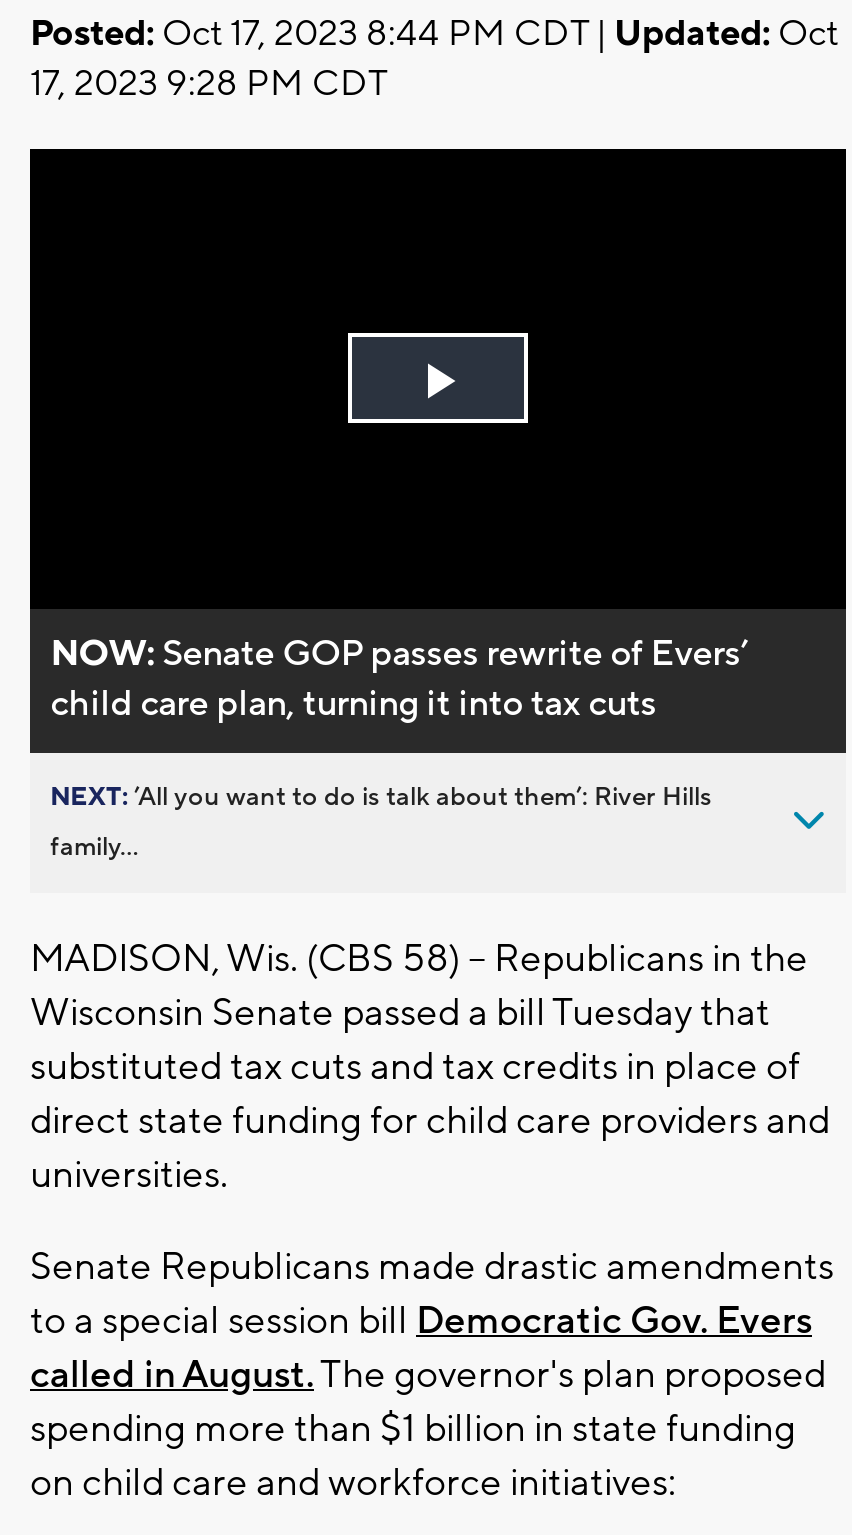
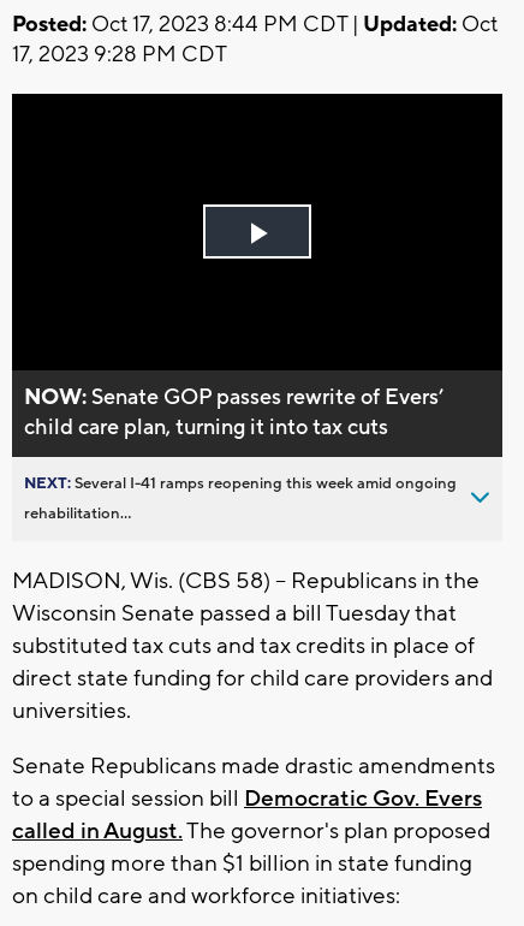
[50,781,712,813] NEXT: ’All you want to do is talk about them’: River Hills -> [24,474,457,493] NEXT: Several I-41 ramps reopening this week amid ongoing
[50,831,138,863] family... -> [24,504,131,523] rehabilitation...

